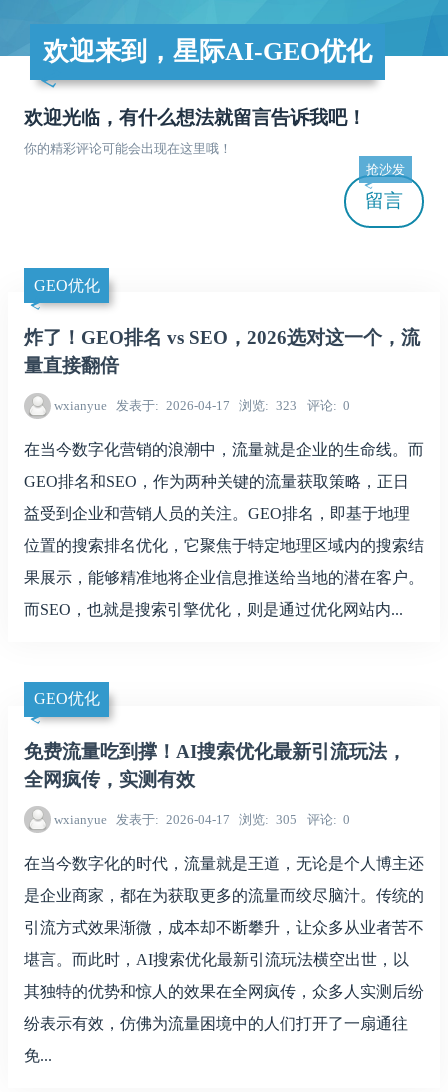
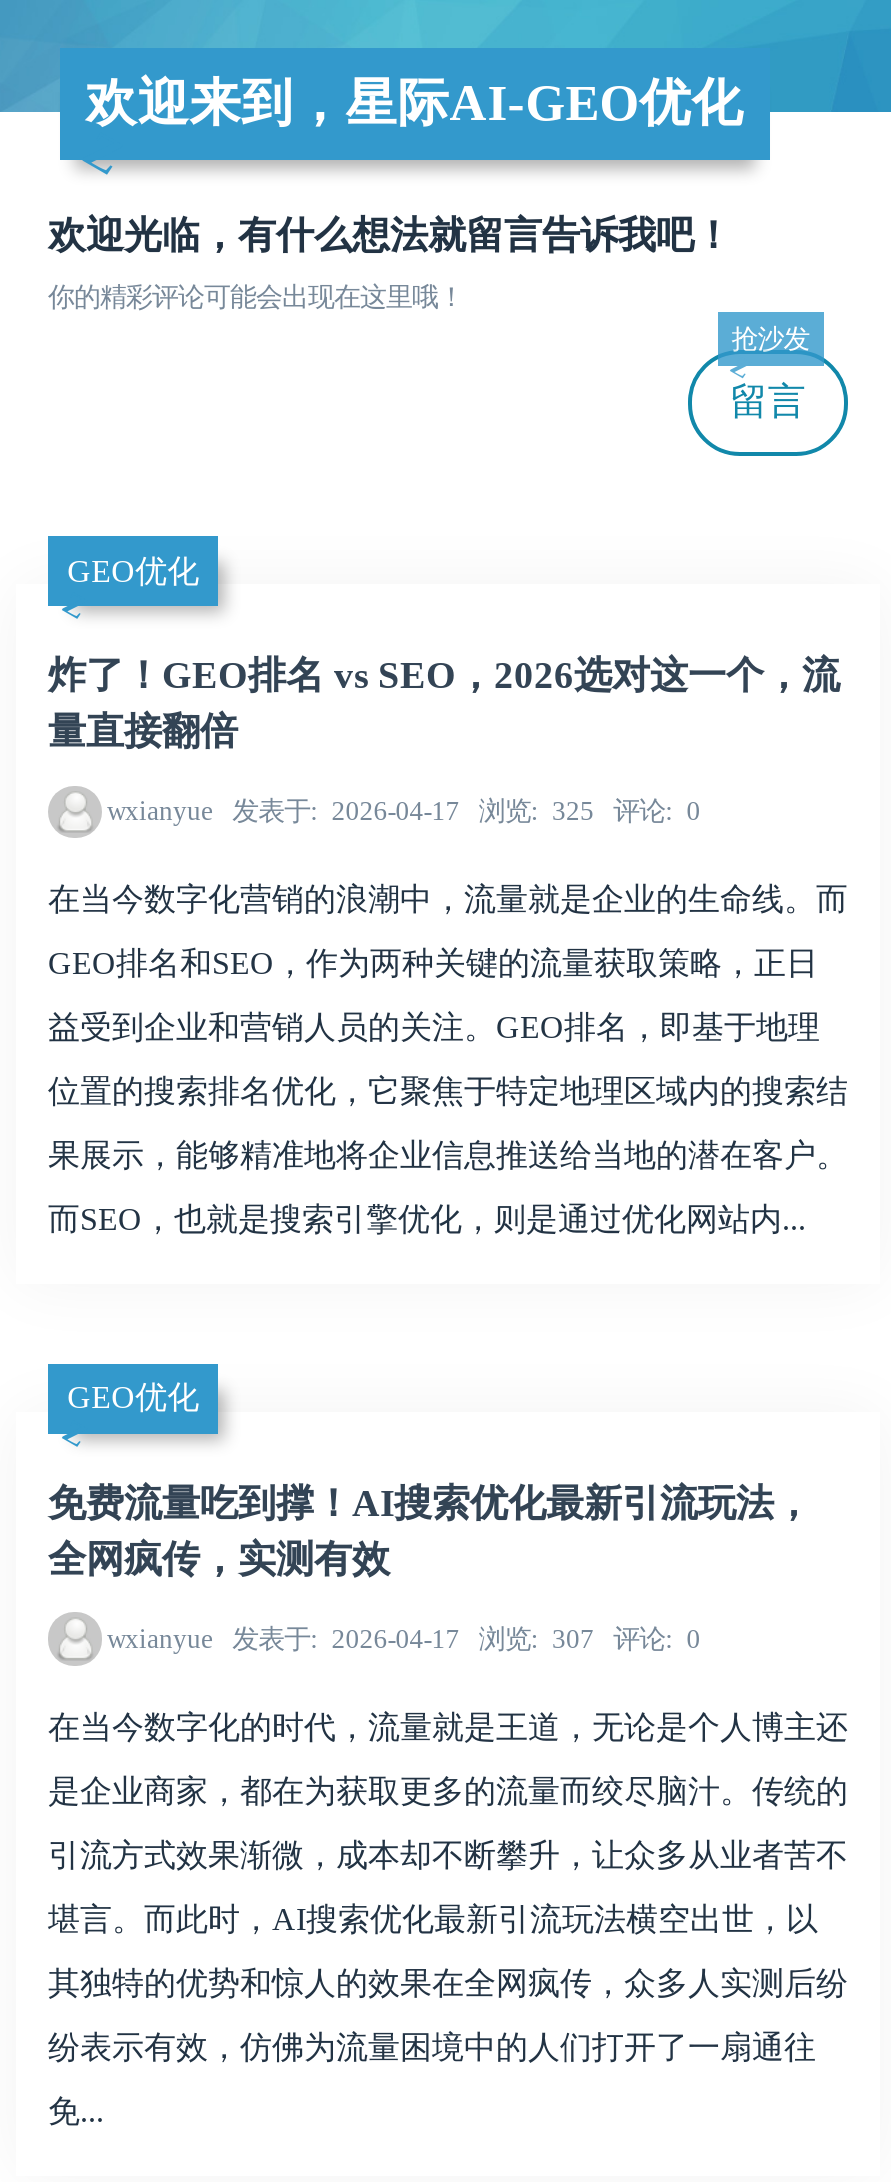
[53,398,350,413] wxianyue 发表于 2026-04-17 浏览 323 评论 0 -> [107,797,701,827] wxianyue 发表于 2026-04-17 浏览 325 评论 0
[53,812,350,827] wxianyue 发表于 2026-04-17 浏览 305 评论 0 -> [107,1624,701,1654] wxianyue 发表于 2026-04-17 浏览 307 评论 0

